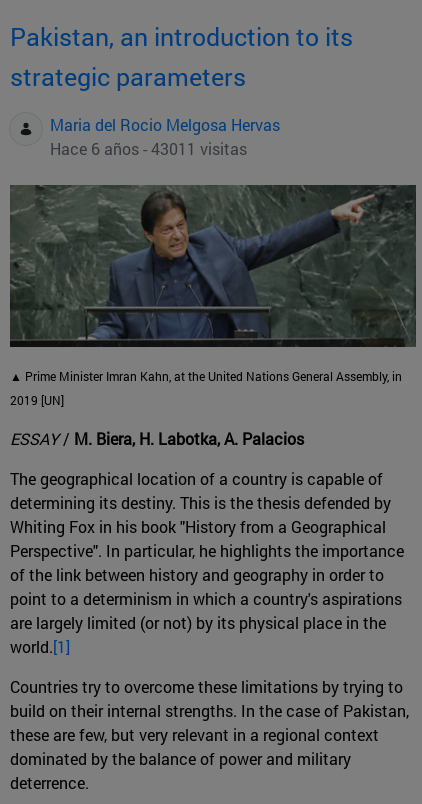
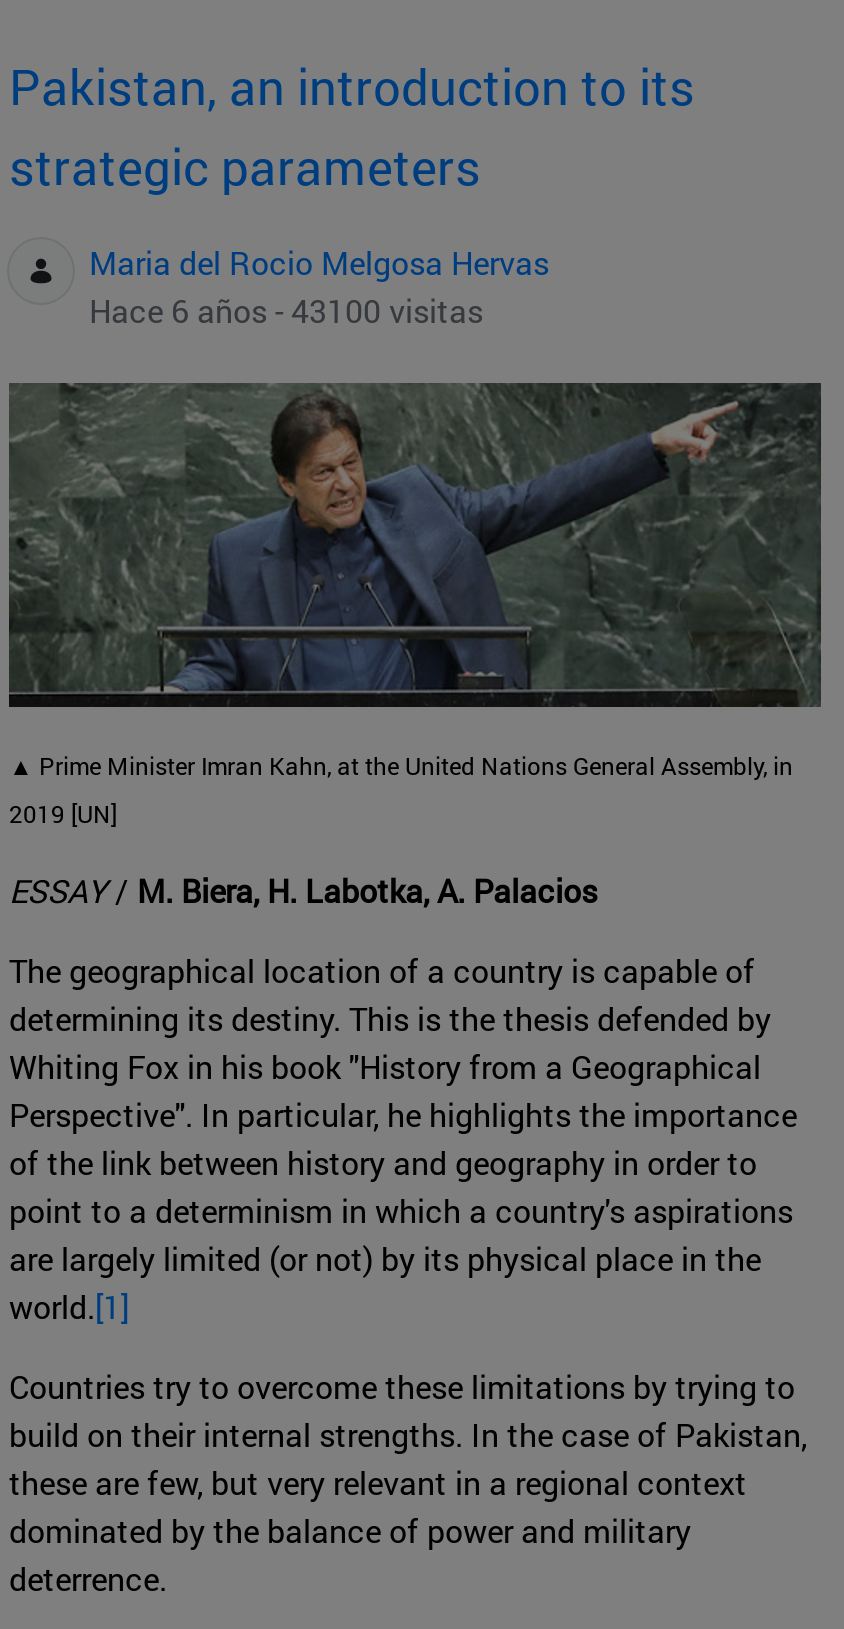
[50,138,247,159] Hace 6 años - 43011 visitas -> [89,290,483,332] Hace 6 años - 43100 visitas

